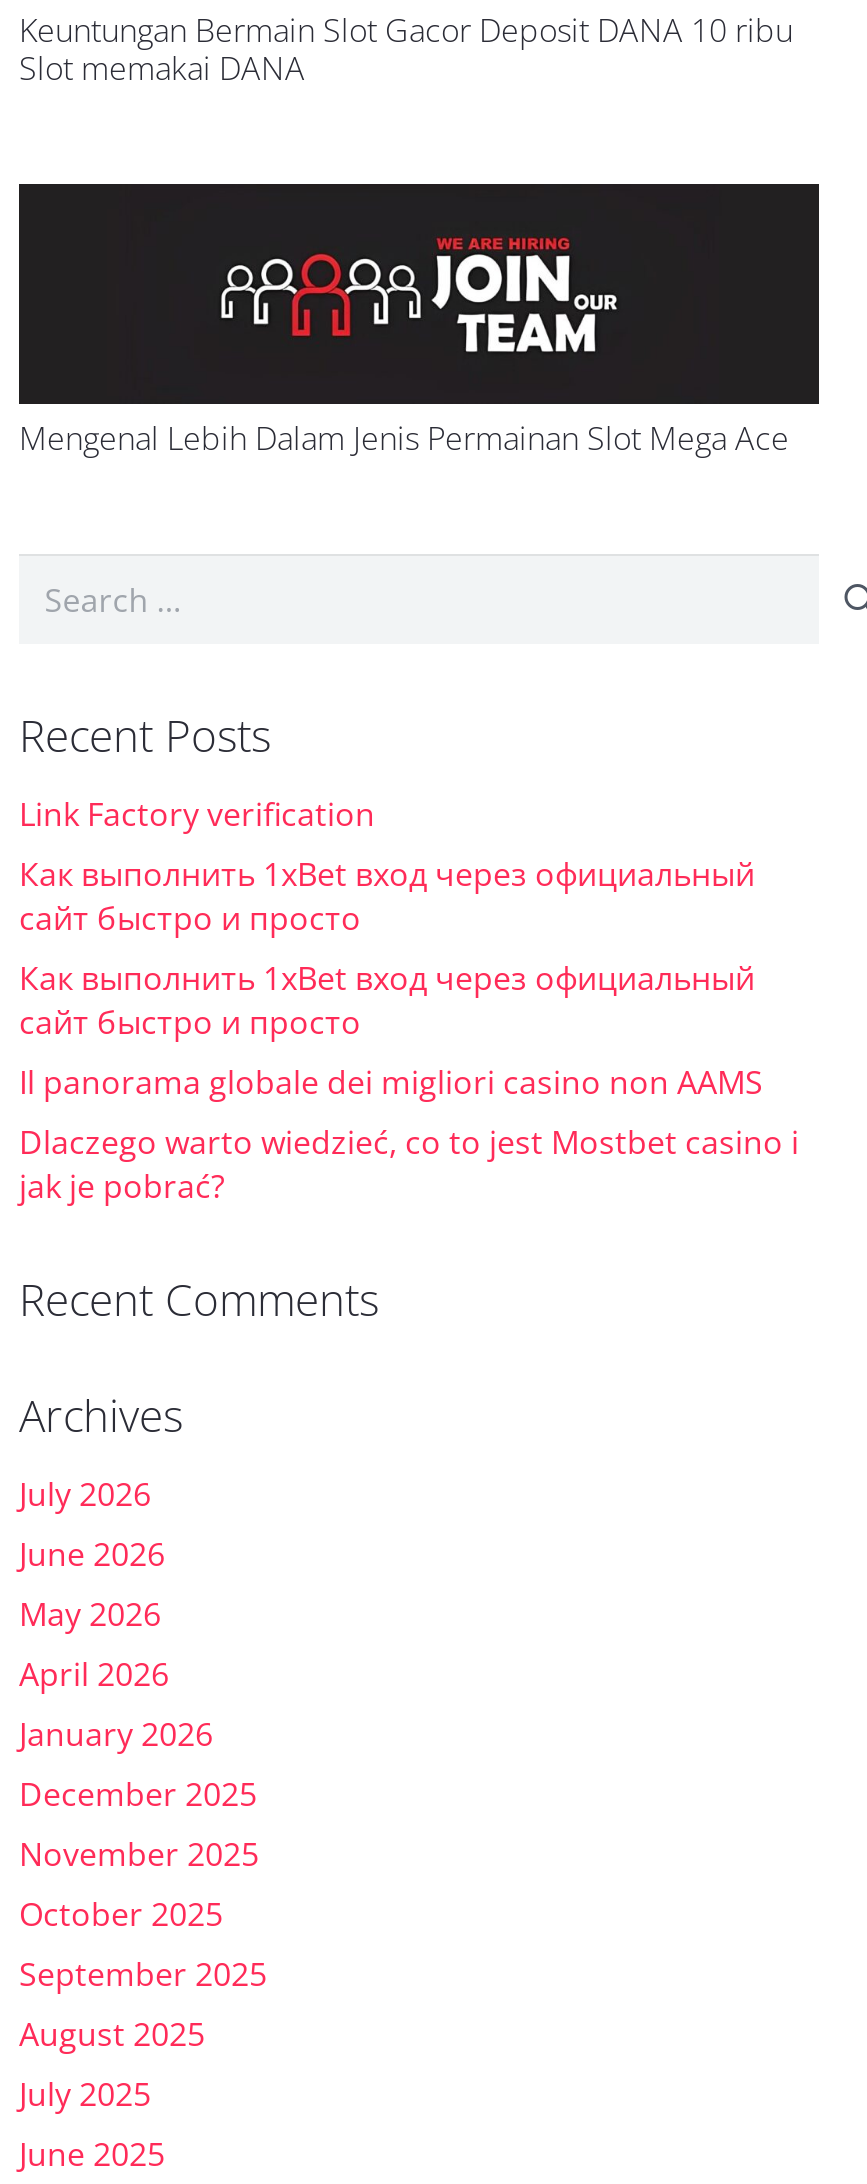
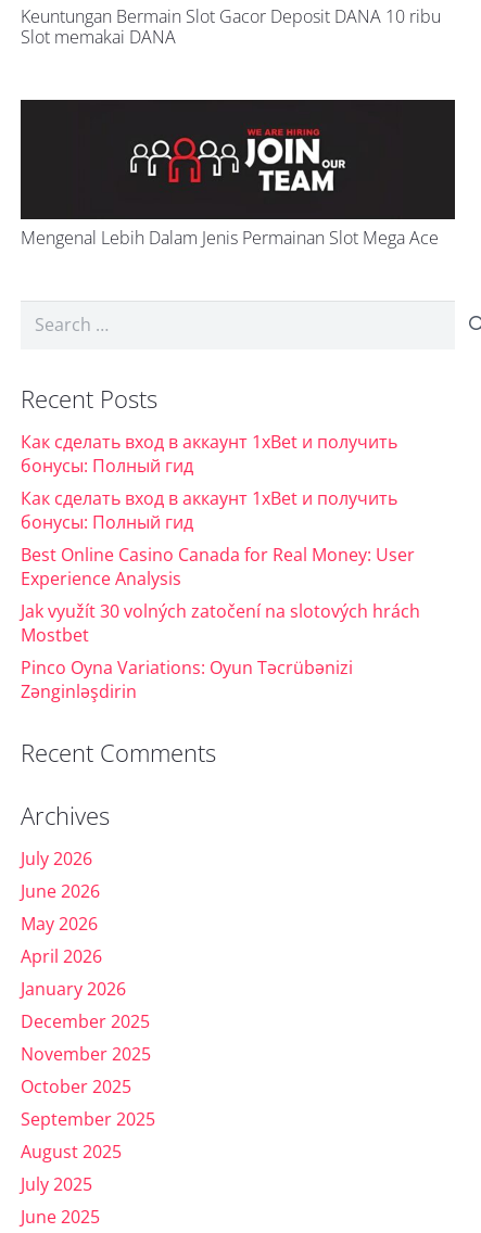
[19,792,799,1208] Link Factory verification | Как выполнить 1xBet вход через официальный | сайт быстро и просто | Как выполнить 1xBet вход через официальный | сайт быстро и просто | Il panorama globale dei migliori casino non AAMS | Dlaczego warto wiedzieć, co to jest Mostbet casino i | jak je pobrać? -> [21,430,420,703] Как сделать вход в аккаунт 1xBet и получить | бонусы: Полный гид | Как сделать вход в аккаунт 1xBet и получить | бонусы: Полный гид | Best Online Casino Canada for Real Money: User | Experience Analysis | Jak využít 30 volných zatočení na slotových hrách | Mostbet | Pinco Oyna Variations: Oyun Təcrübənizi | Zənginləşdirin

